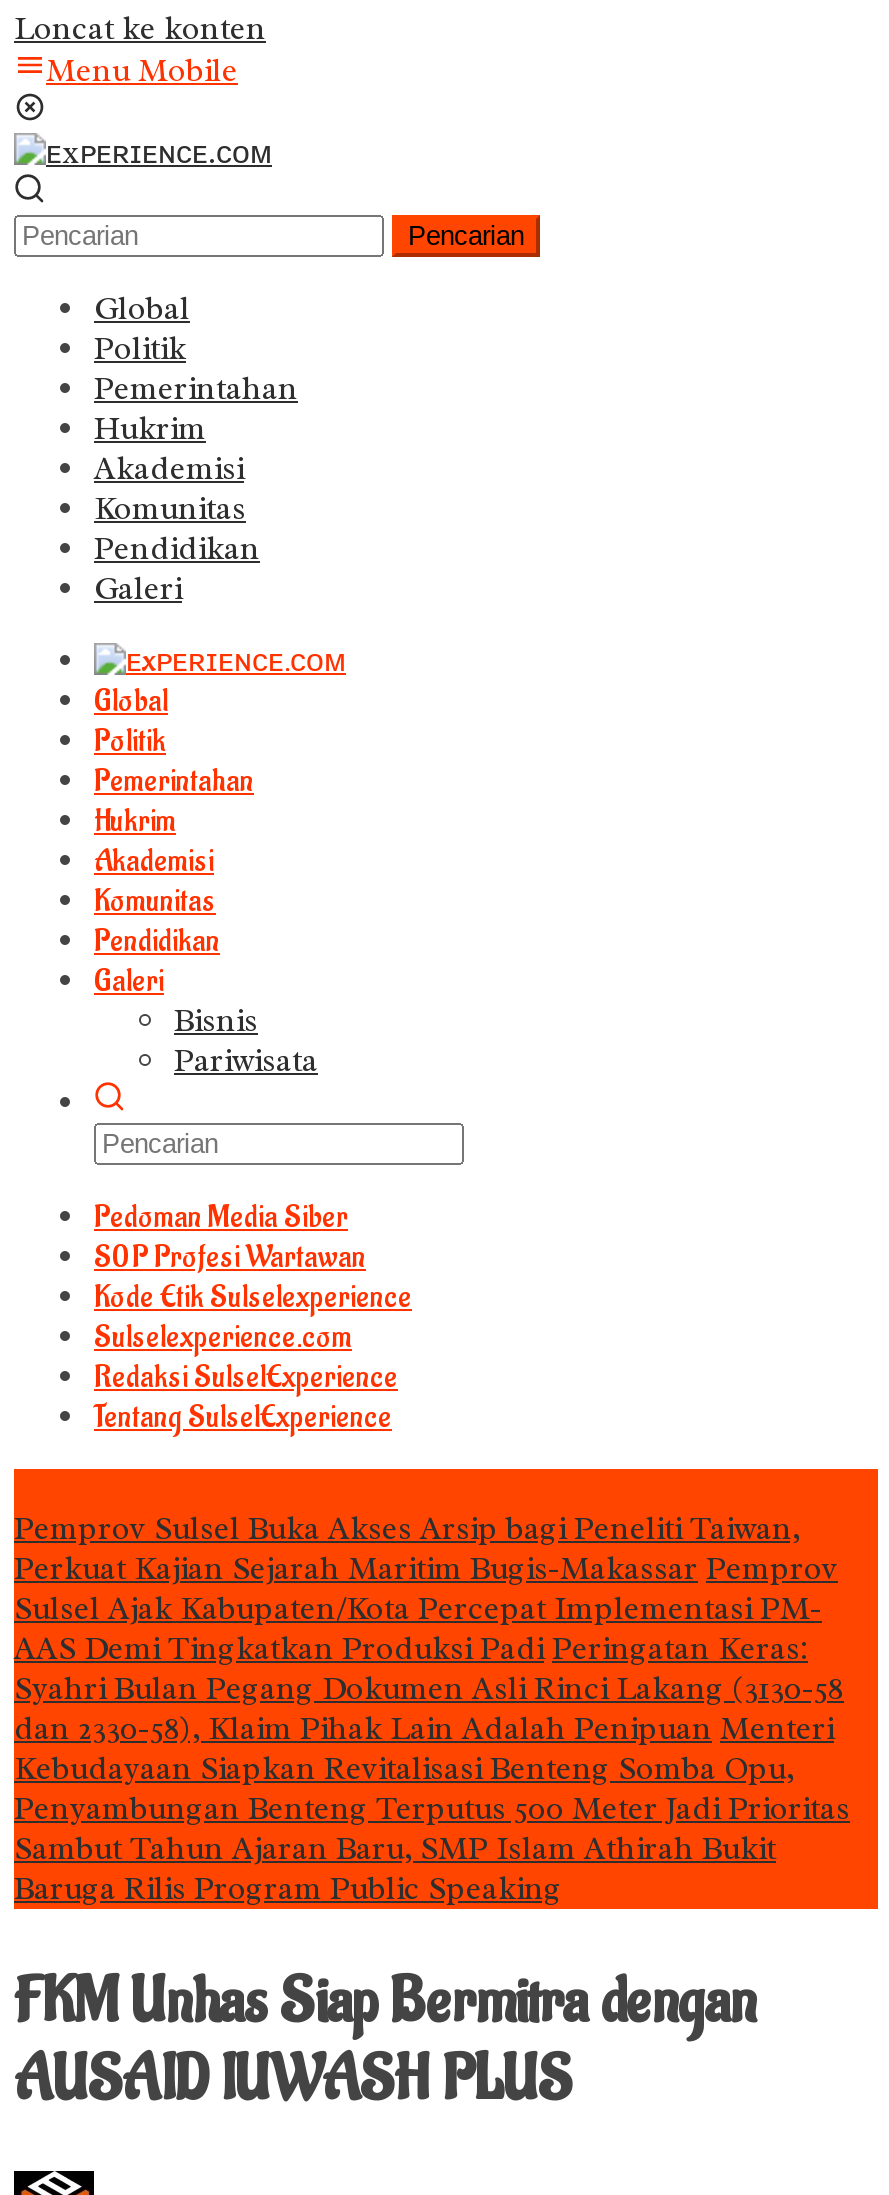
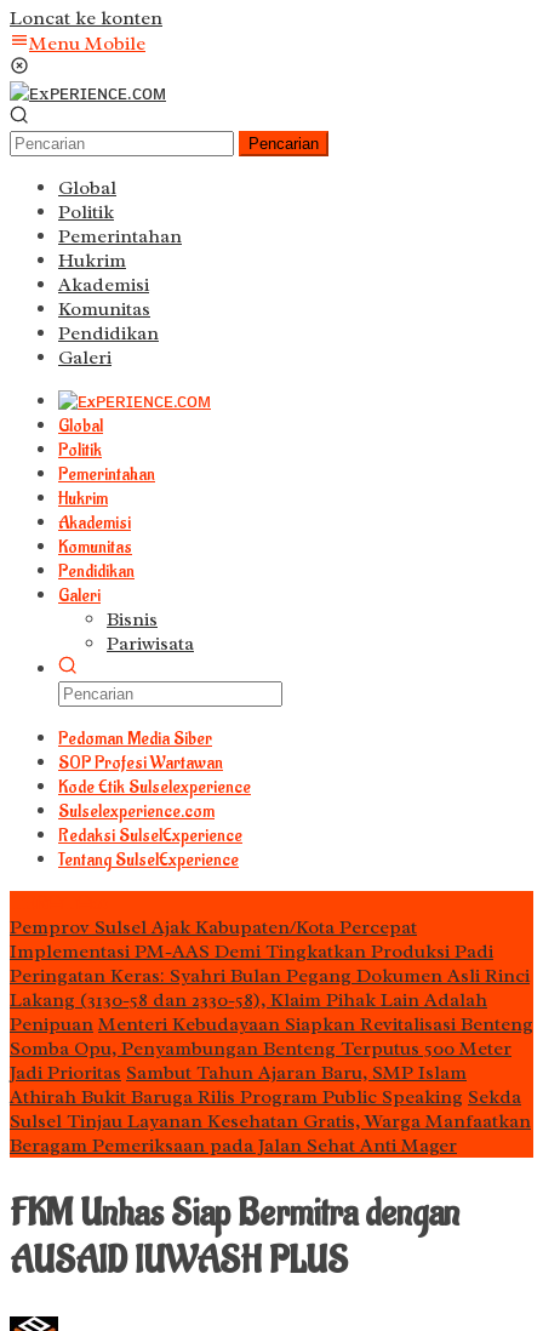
[14,1509,850,1909] Pemprov Sulsel Buka Akses Arsip bagi Peneliti Taiwan, | Perkuat Kajian Sejarah Maritim Bugis-Makassar Pemprov | Sulsel Ajak Kabupaten/Kota Percepat Implementasi PM- | AAS Demi Tingkatkan Produksi Padi Peringatan Keras: | Syahri Bulan Pegang Dokumen Asli Rinci Lakang (3130-58 | dan 2330-58), Klaim Pihak Lain Adalah Penipuan Menteri | Kebudayaan Siapkan Revitalisasi Benteng Somba Opu, | Penyambungan Benteng Terputus 500 Meter Jadi Prioritas | Sambut Tahun Ajaran Baru, SMP Islam Athirah Bukit | Baruga Rilis Program Public Speaking -> [10,915,533,1158] Pemprov Sulsel Ajak Kabupaten/Kota Percepat | Implementasi PM-AAS Demi Tingkatkan Produksi Padi | Peringatan Keras: Syahri Bulan Pegang Dokumen Asli Rinci | Lakang (3130-58 dan 2330-58), Klaim Pihak Lain Adalah | Penipuan Menteri Kebudayaan Siapkan Revitalisasi Benteng | Somba Opu, Penyambungan Benteng Terputus 500 Meter | Jadi Prioritas Sambut Tahun Ajaran Baru, SMP Islam | Athirah Bukit Baruga Rilis Program Public Speaking Sekda | Sulsel Tinjau Layanan Kesehatan Gratis, Warga Manfaatkan | Beragam Pemeriksaan pada Jalan Sehat Anti Mager

